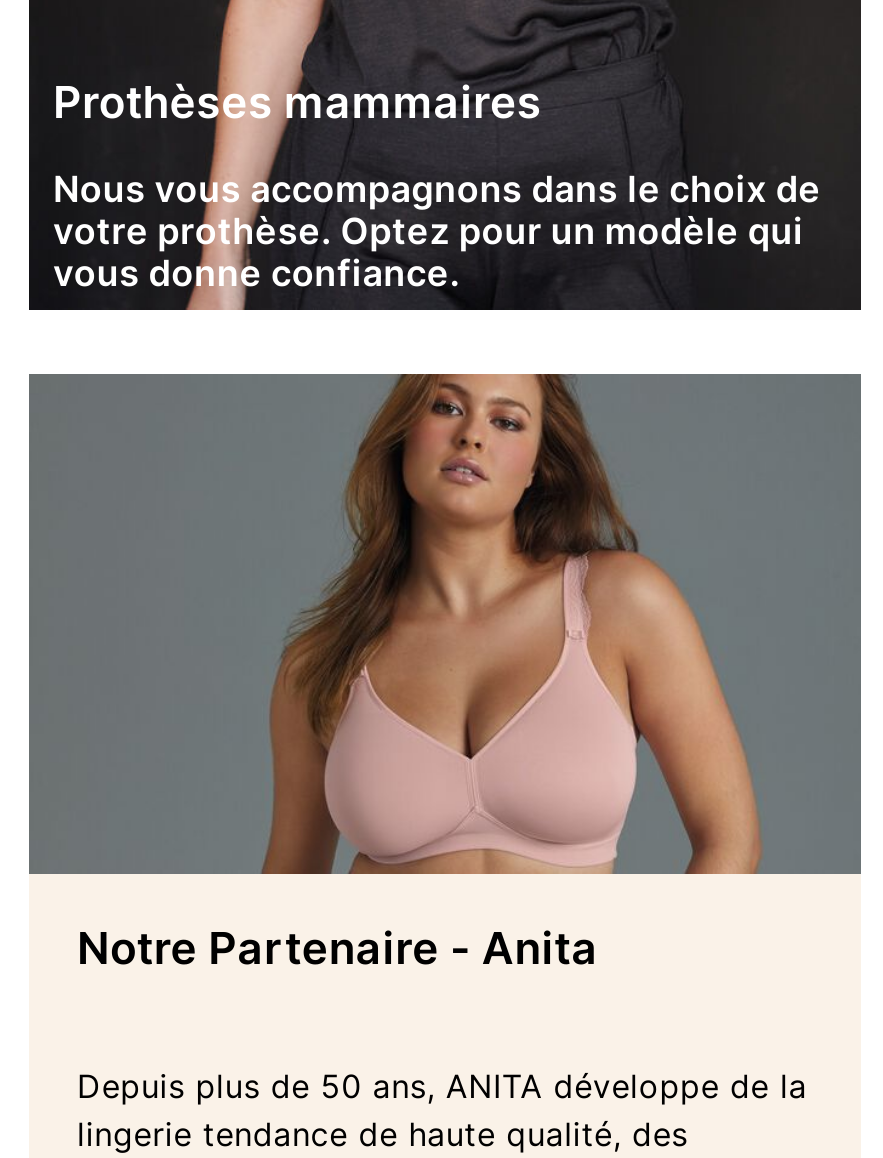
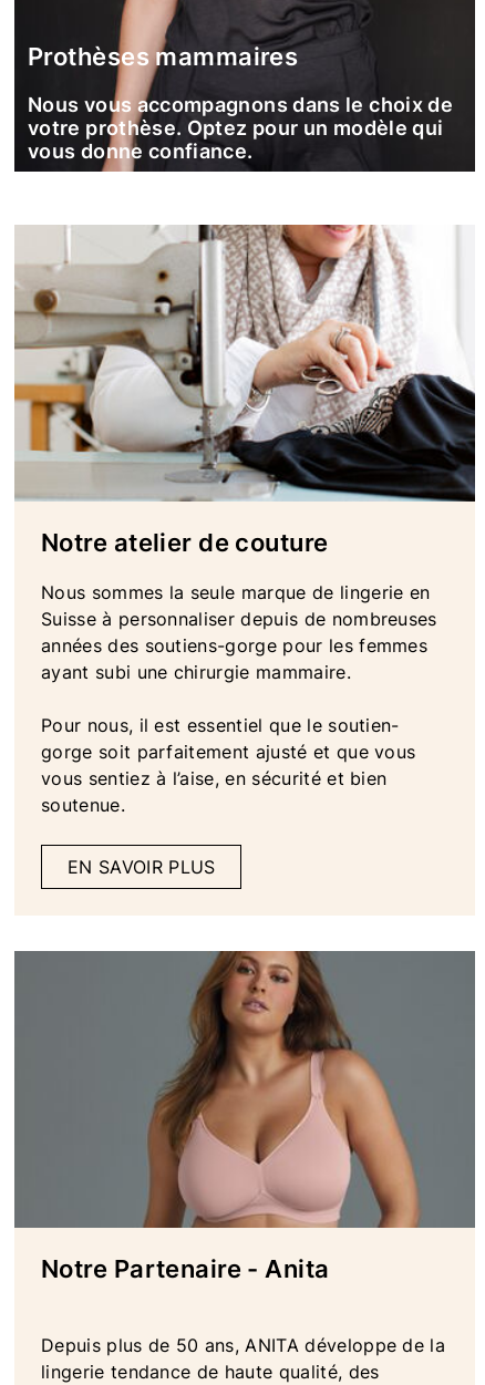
none -> [14,207,475,878] [image] | Notre atelier de couture | Nous sommes la seule marque de lingerie en | Suisse à personnaliser depuis de nombreuses | années des soutiens-gorge pour les femmes | ayant subi une chirurgie mammaire. | Pour nous, il est essentiel que le soutien- | gorge soit parfaitement ajusté et que vous | vous sentiez à l’aise, en sécurité et bien | soutenue. | EN SAVOIR PLUS

